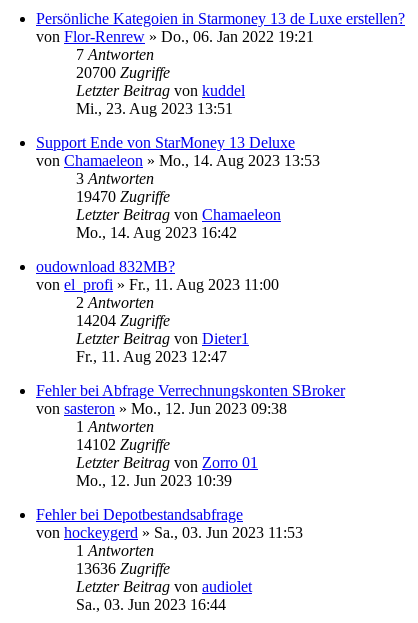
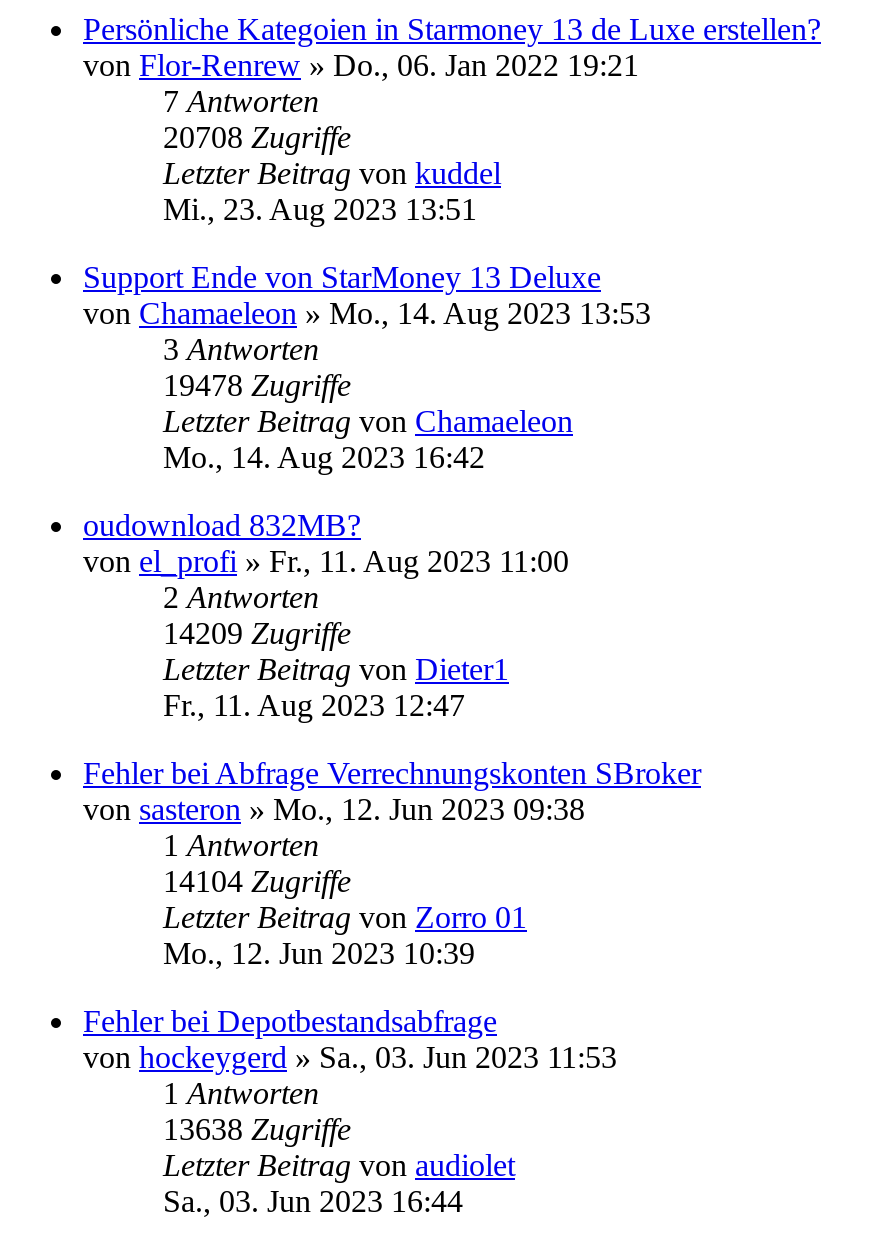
[76,64,170,81] 20700 Zugriffe -> [163,120,351,154] 20708 Zugriffe
[76,188,170,205] 19470 Zugriffe -> [163,368,351,402] 19478 Zugriffe
[76,312,170,329] 14204 Zugriffe -> [163,616,351,650] 14209 Zugriffe
[76,436,170,453] 14102 Zugriffe -> [163,864,351,898] 14104 Zugriffe
[76,560,170,577] 13636 Zugriffe -> [163,1112,351,1146] 13638 Zugriffe

